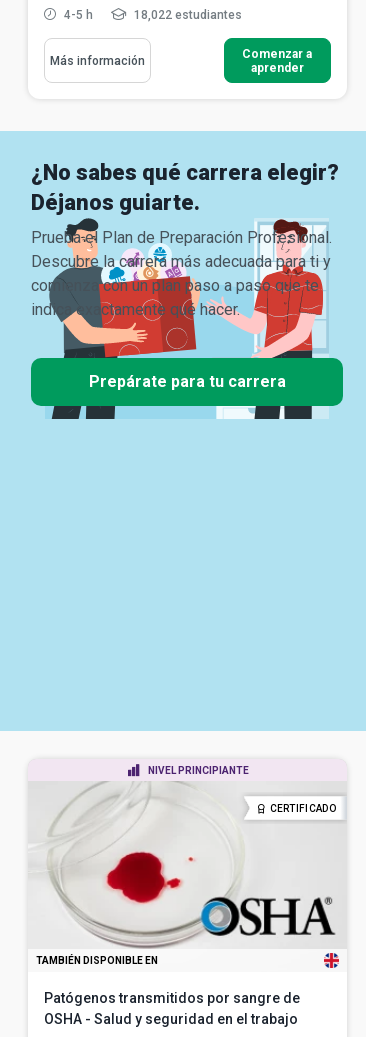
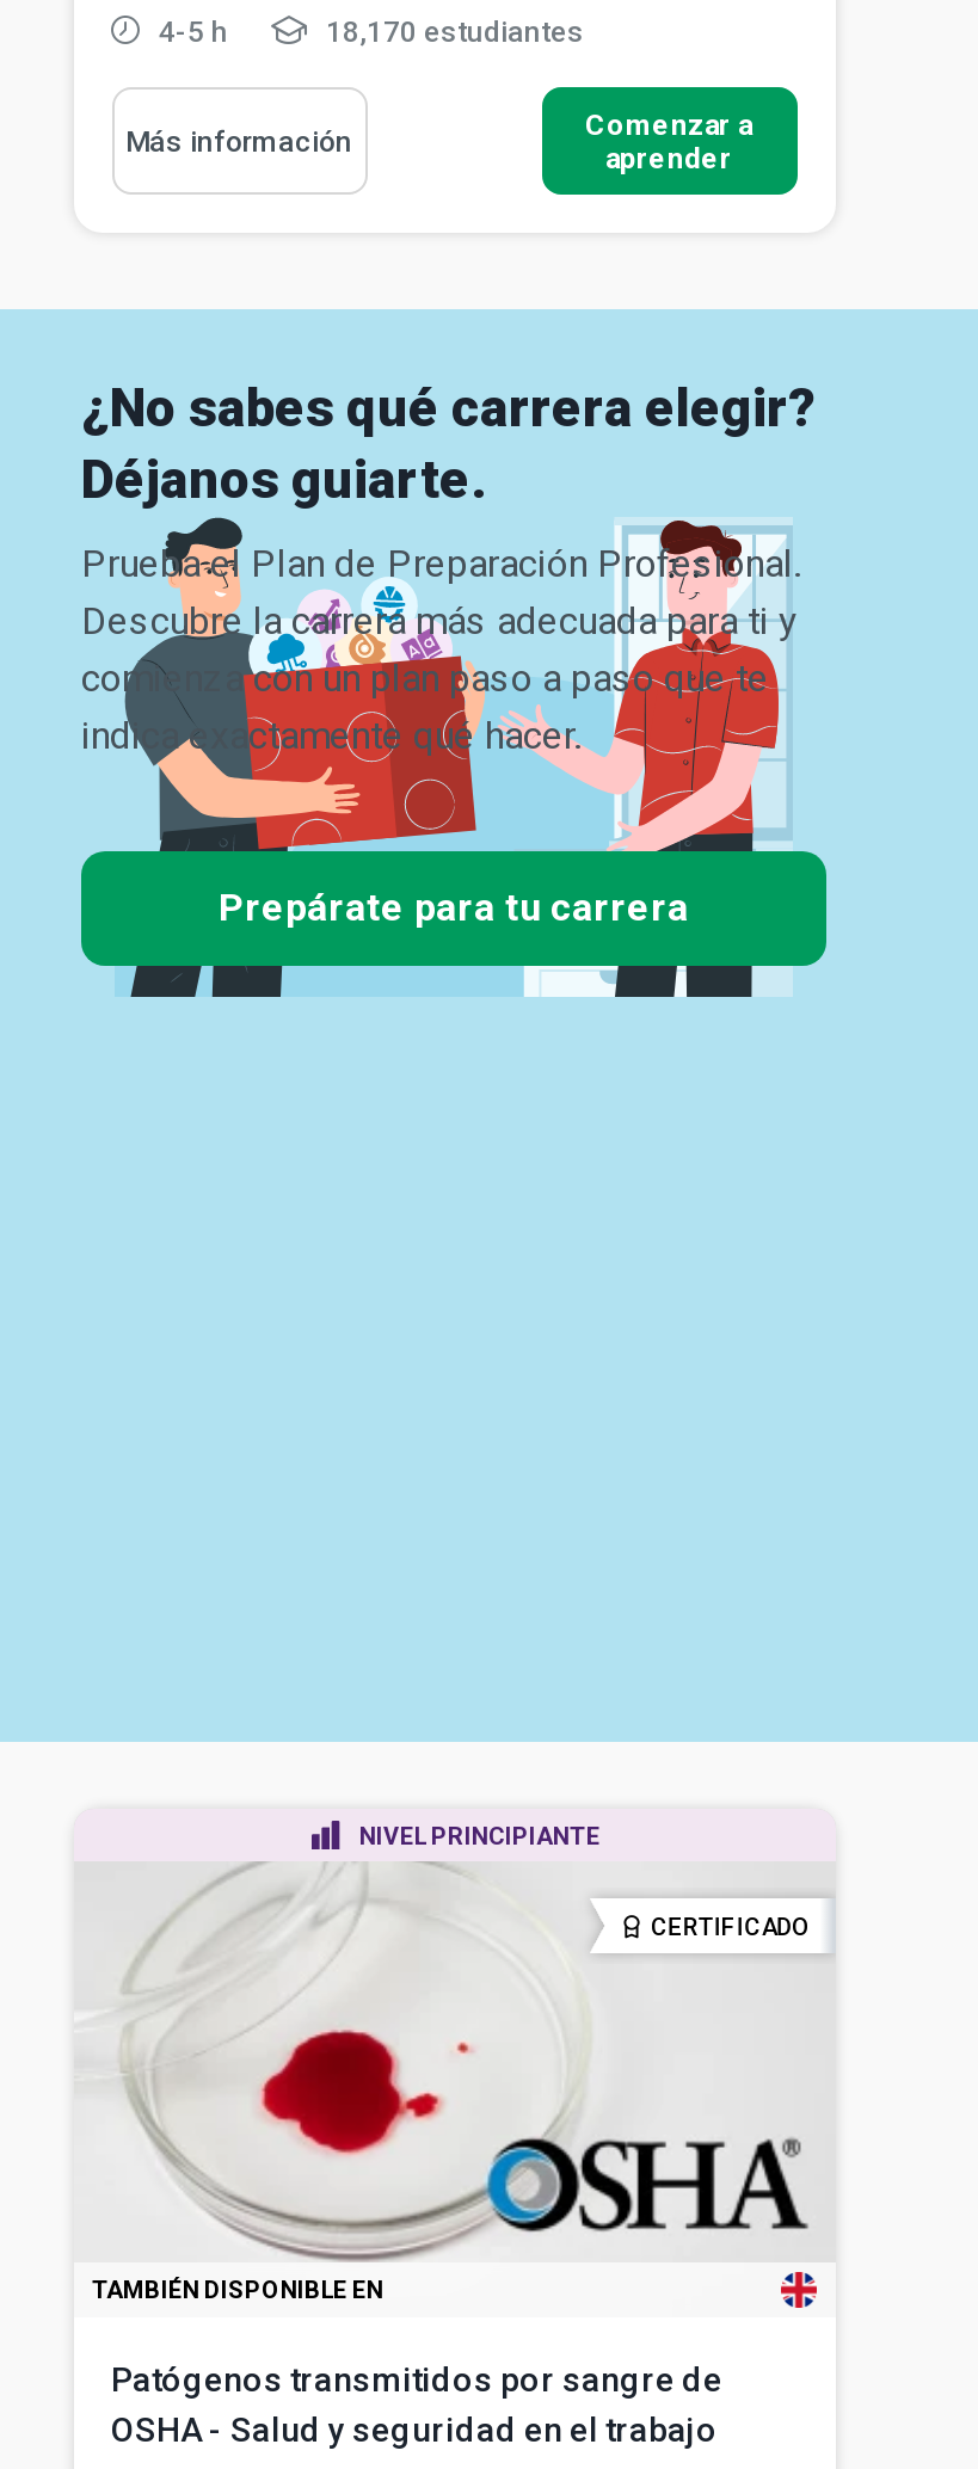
[130,8,241,22] 18,022 estudiantes -> [319,16,584,49] 18,170 estudiantes

